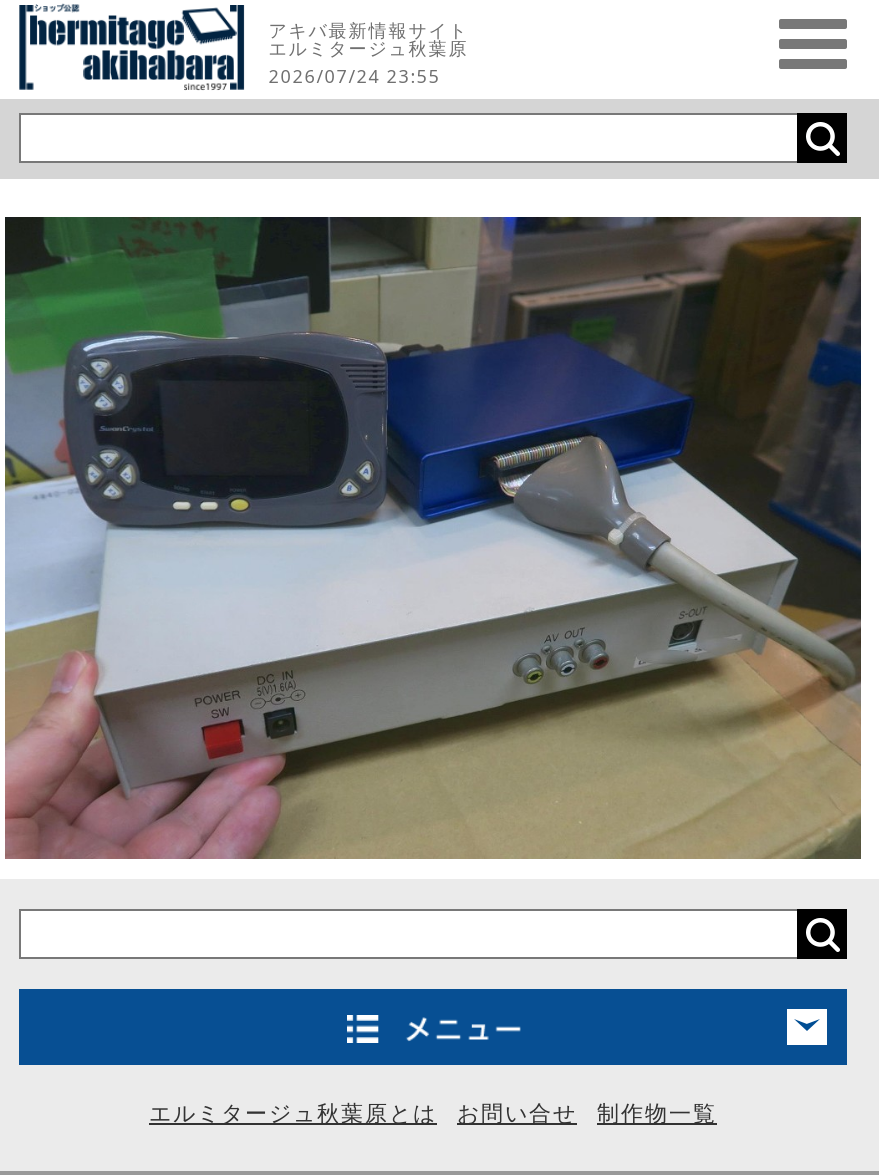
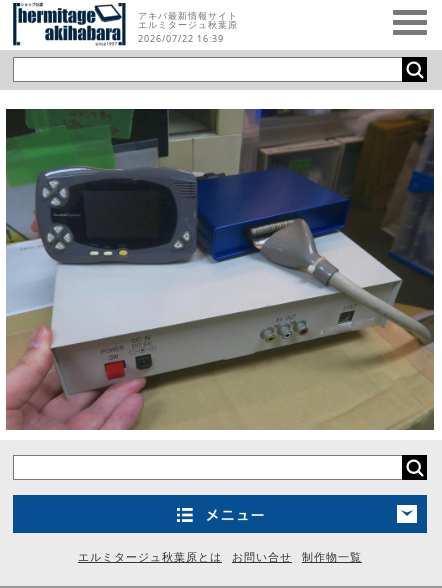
[269,63,441,89] 2026/07/24 23:55 -> [138,32,224,45] 2026/07/22 16:39

